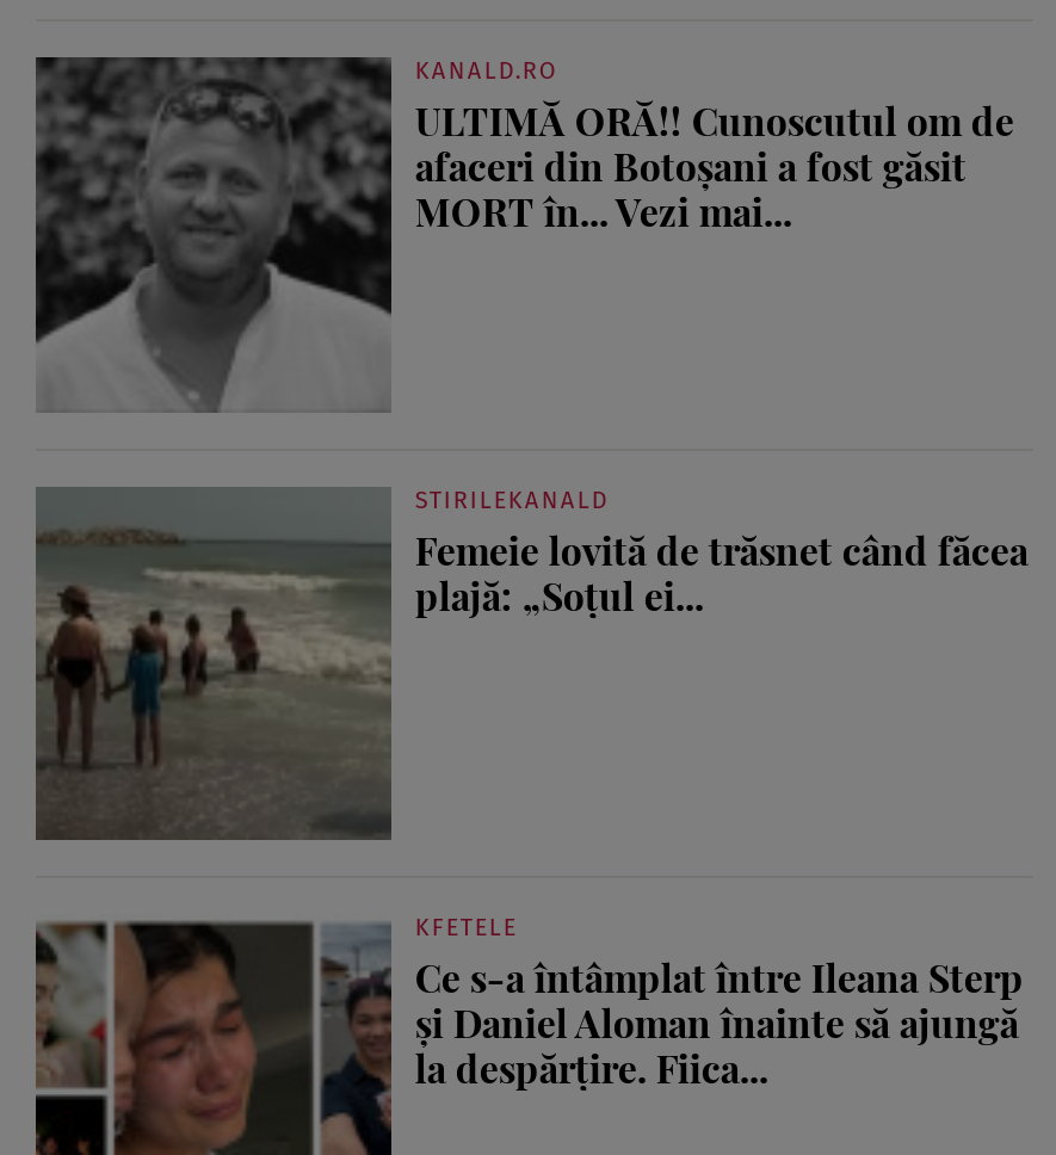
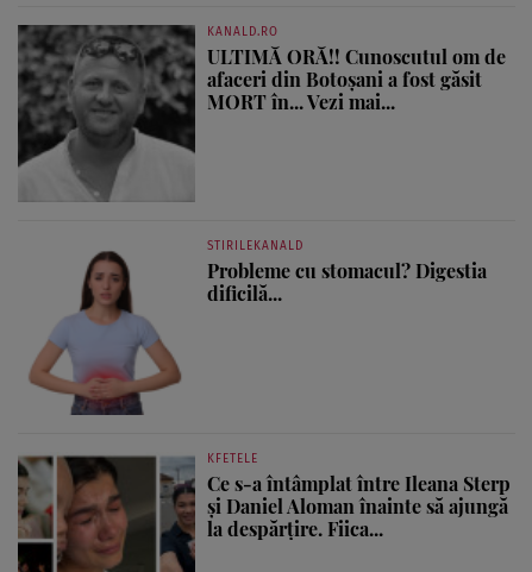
[33,487,1028,842] [image] | Femeie lovită de trăsnet când făcea | plajă: „Soțul ei... -> [18,240,487,415] [image] | Probleme cu stomacul? Digestia | dificilă...

